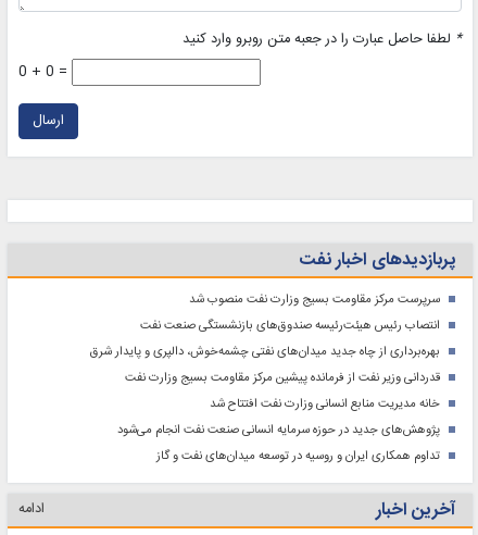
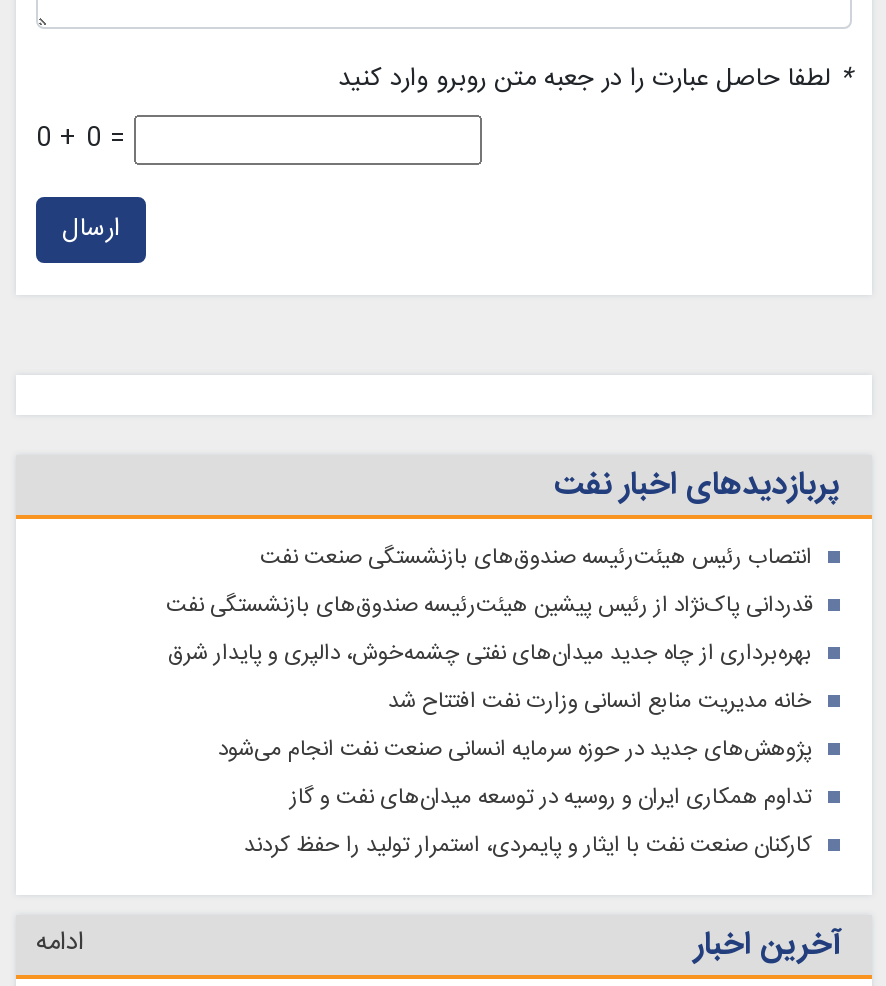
[189,289,440,310] سرپرست مرکز مقاومت بسیج وزارت نفت منصوب شد -> none
moved [140,315,440,336] -> [260,539,812,577]: انتصاب رئیس هیئت‌رئیسه صندوق‌های بازنشستگی صنعت نفت
none -> [166,587,812,625] قدردانی پاک‌نژاد از رئیس پیشین هیئت‌رئیسه صندوق‌های بازنشستگی نفت
[125,367,440,388] قدردانی وزیر نفت از فرمانده پیشین مرکز مقاومت بسیج وزارت نفت -> none
moved [117,393,440,466] -> [218,683,812,817]: خانه مدیریت منابع انسانی وزارت نفت افتتاح شد | پژوهش‌های جدید در حوزه سرمایه‌ انسانی صنعت نفت انجام می‌شود | تداوم همکاری ایران و روسیه در توسعه میدان‌های نفت و گاز
none -> [244,827,812,865] کارکنان صنعت نفت با ایثار و پایمردی، استمرار تولید را حفظ کردند

